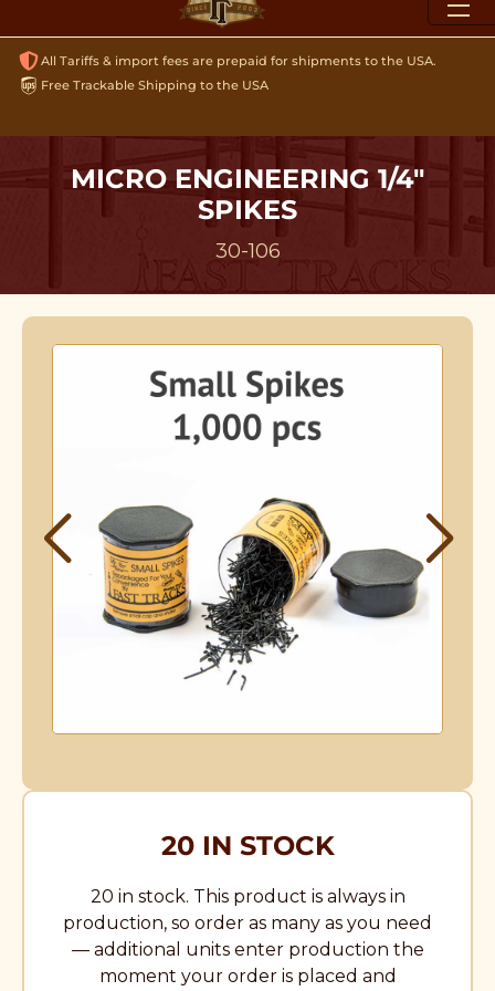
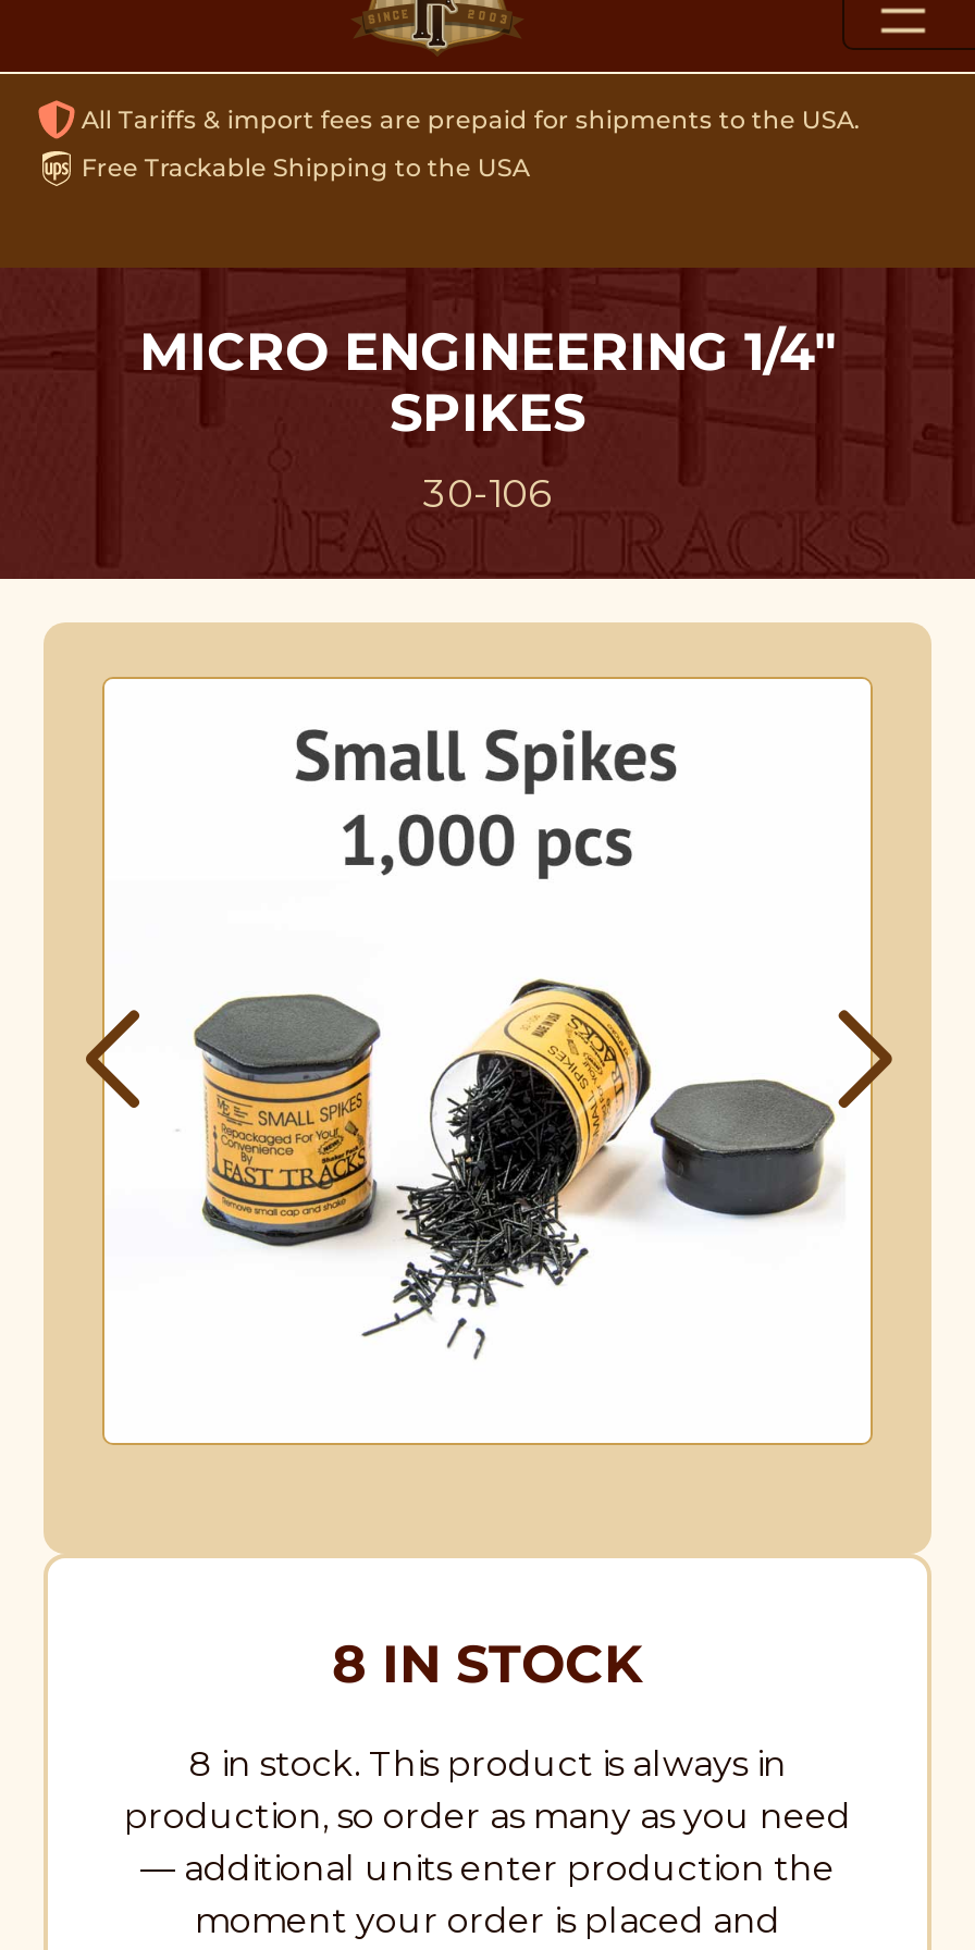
[161,830,334,862] 20 IN STOCK -> [332,1633,643,1696] 8 IN STOCK
[90,886,405,907] 20 in stock. This product is always in -> [188,1744,787,1786] 8 in stock. This product is always in

